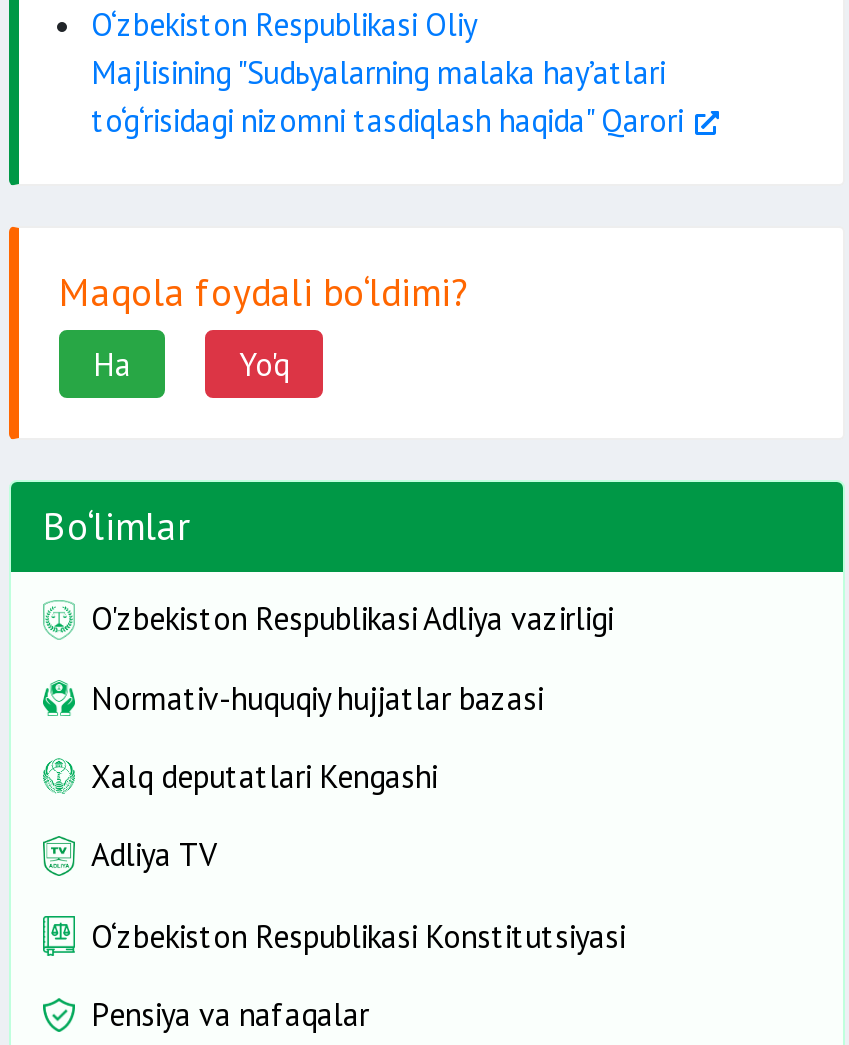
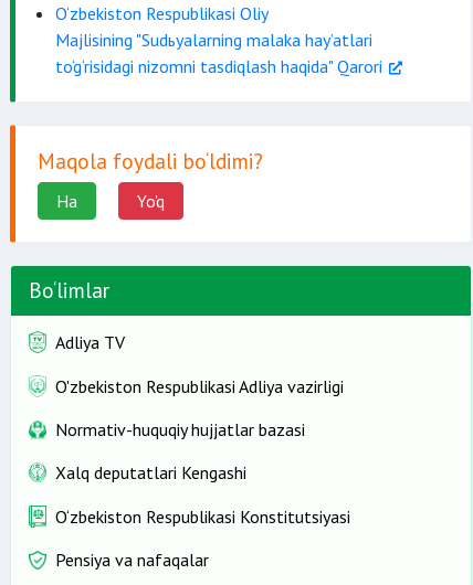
moved [91,599,613,795] -> [55,375,344,483]: O'zbekiston Respublikasi Adliya vazirligi | Normativ-huquqiy hujjatlar bazasi | Xalq deputatlari Kengashi
moved [91,834,217,874] -> [55,331,125,353]: Adliya TV

